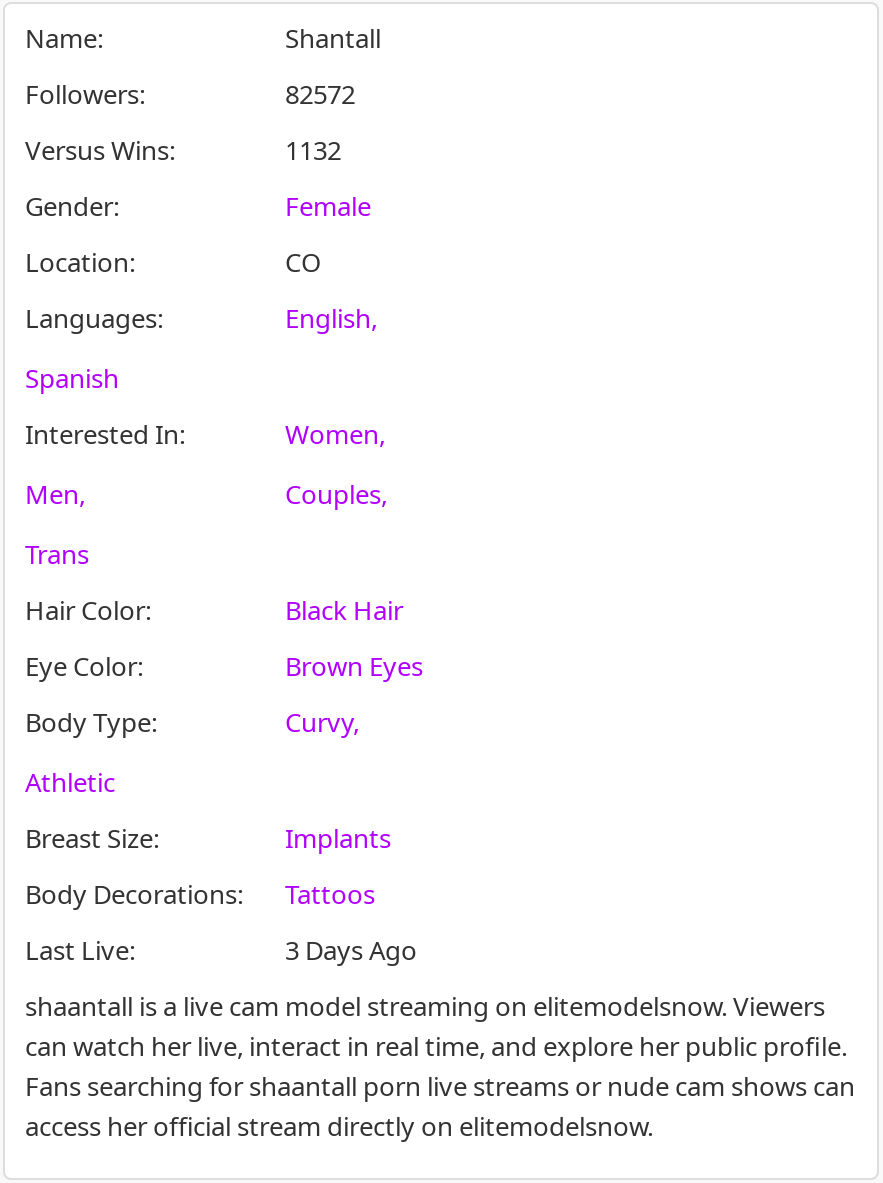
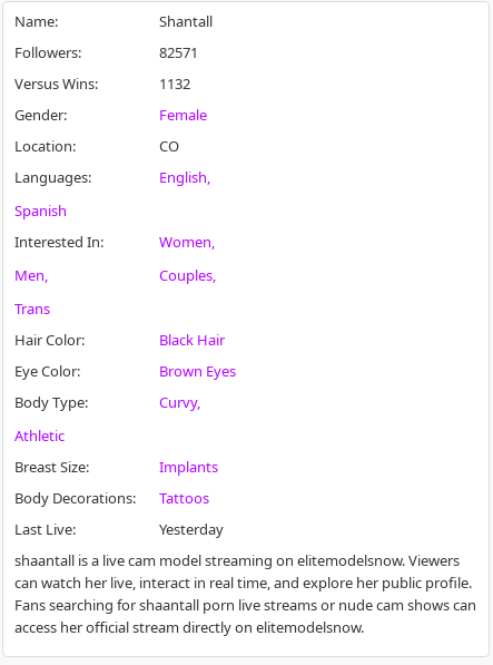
[285,75,355,111] 82572 -> [159,42,198,62] 82571
[285,931,417,967] 3 Days Ago -> [159,519,224,539] Yesterday

